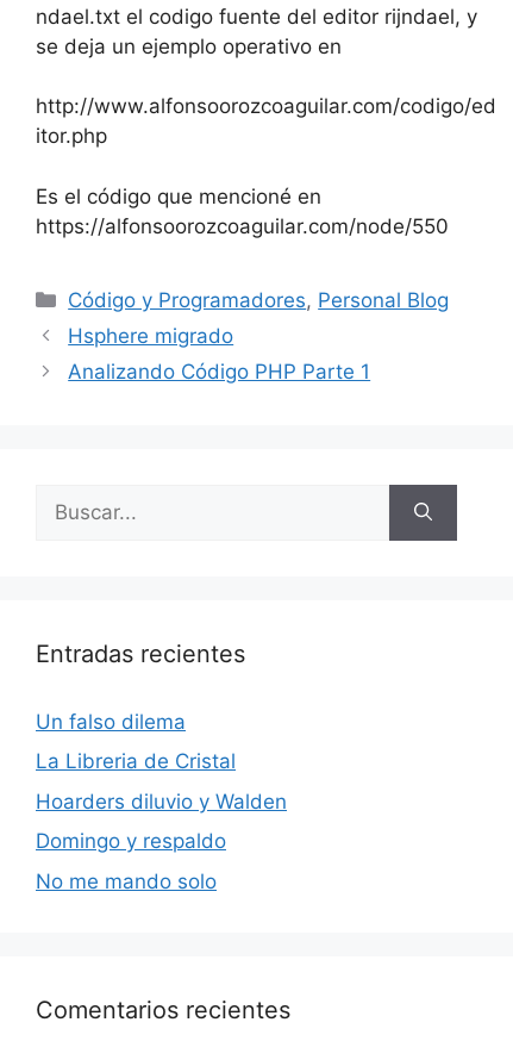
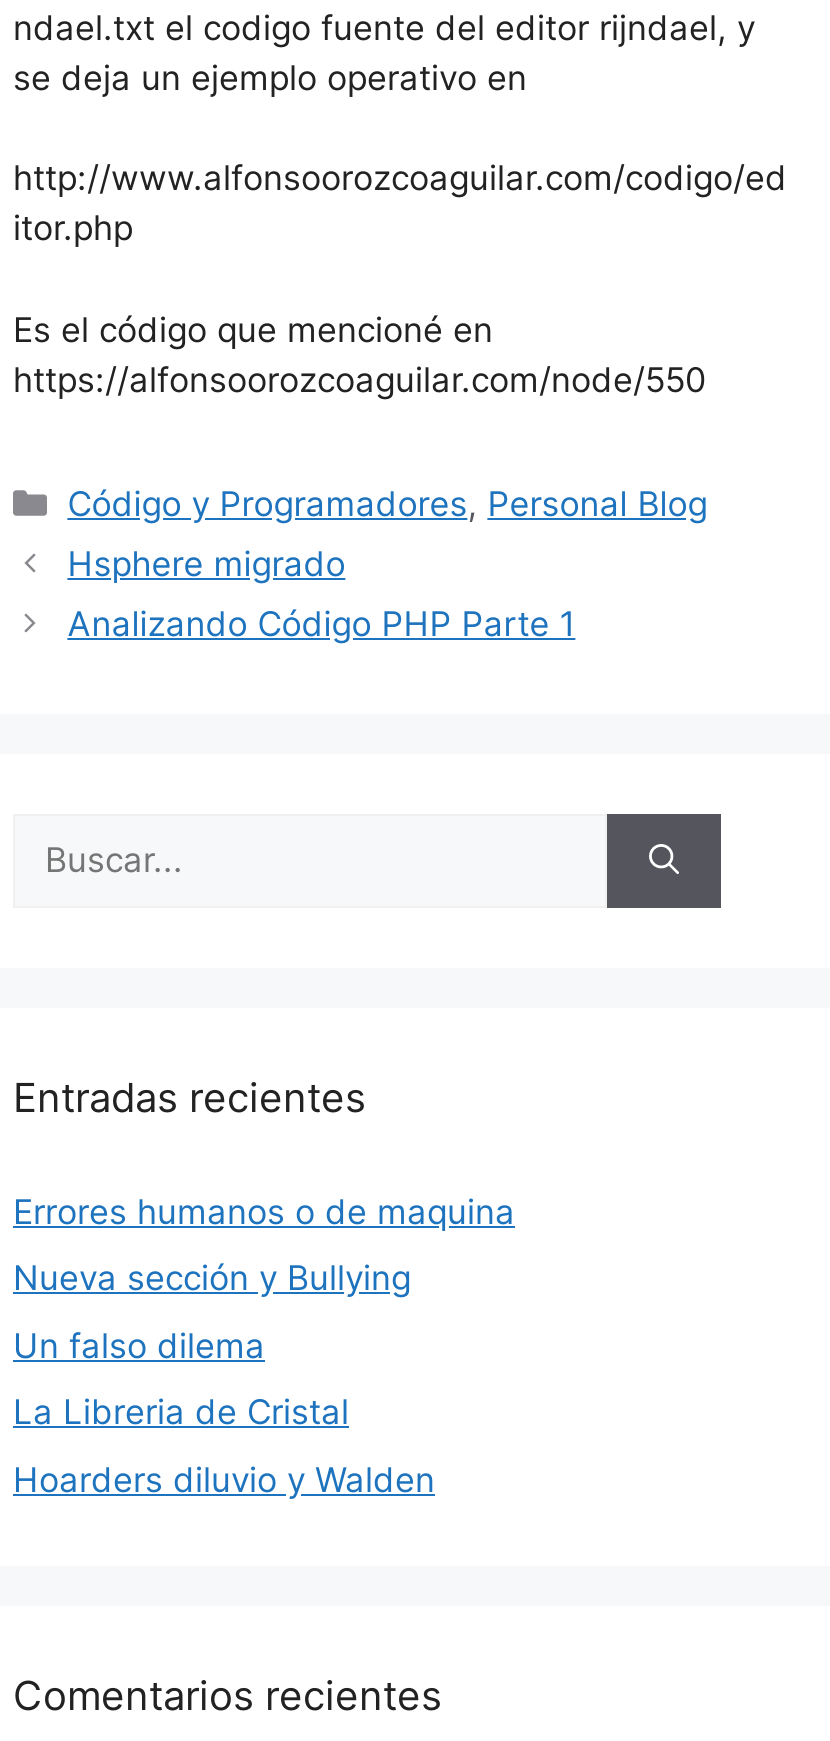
none -> [13,1191,515,1298] Errores humanos o de maquina | Nueva sección y Bullying
moved [36,709,287,813] -> [13,1325,435,1499]: Un falso dilema | La Libreria de Cristal | Hoarders diluvio y Walden
[36,829,226,893] Domingo y respaldo | No me mando solo -> none

